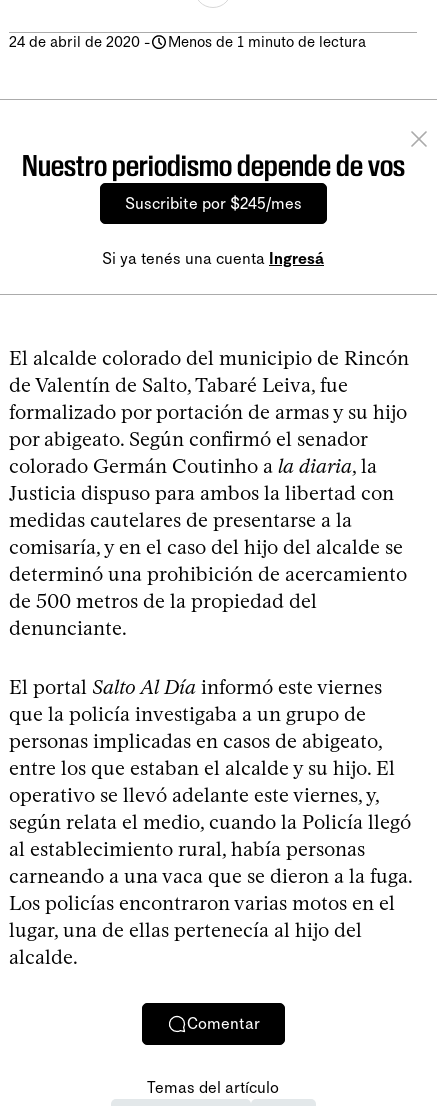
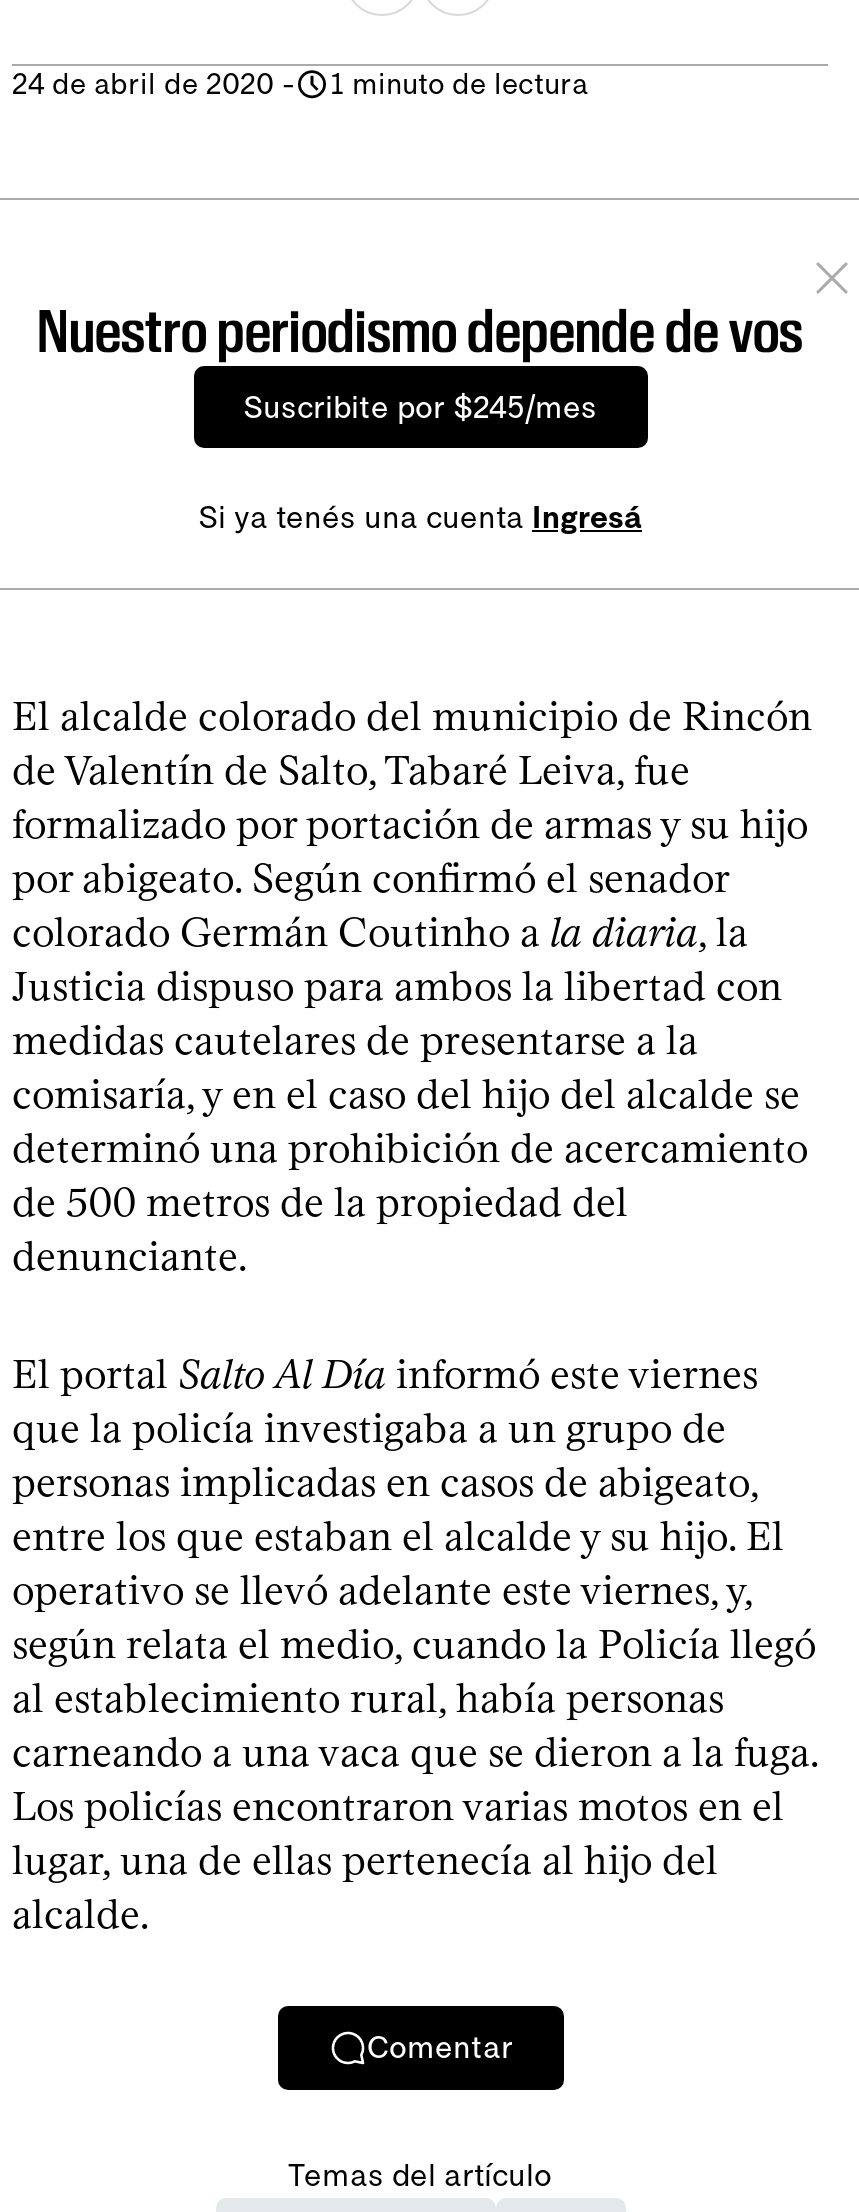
[168,33,366,51] Menos de 1 minuto de lectura -> [330,66,588,102] 1 minuto de lectura

